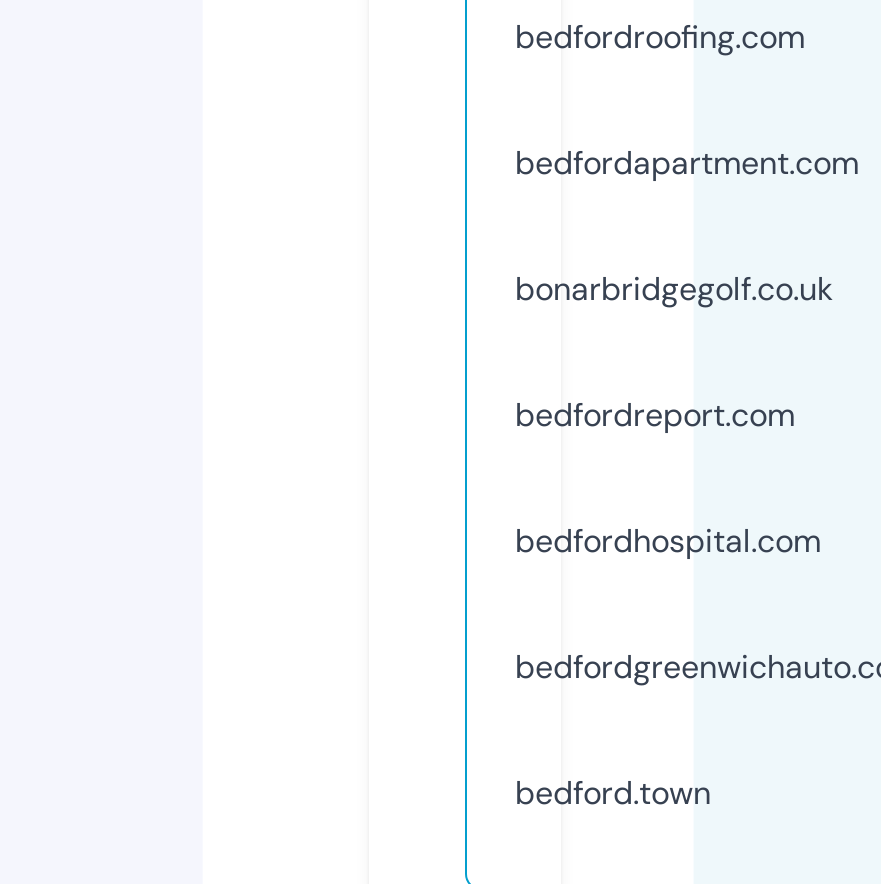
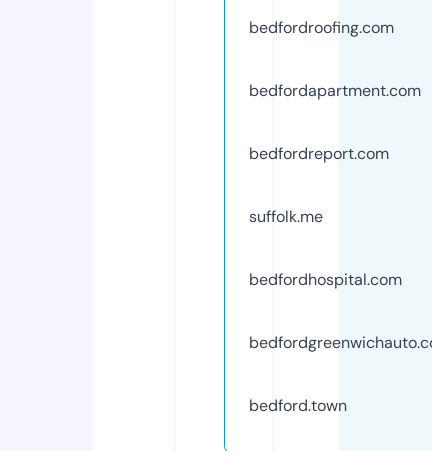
[515,268,833,310] bonarbridgegolf.co.uk -> none
moved [515,394,795,436] -> [249,143,389,164]: bedfordreport.com
none -> [249,206,323,227] suffolk.me

